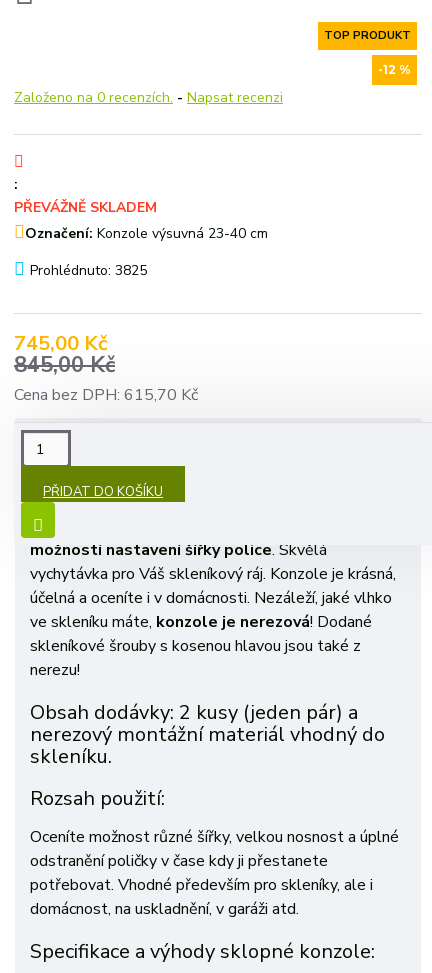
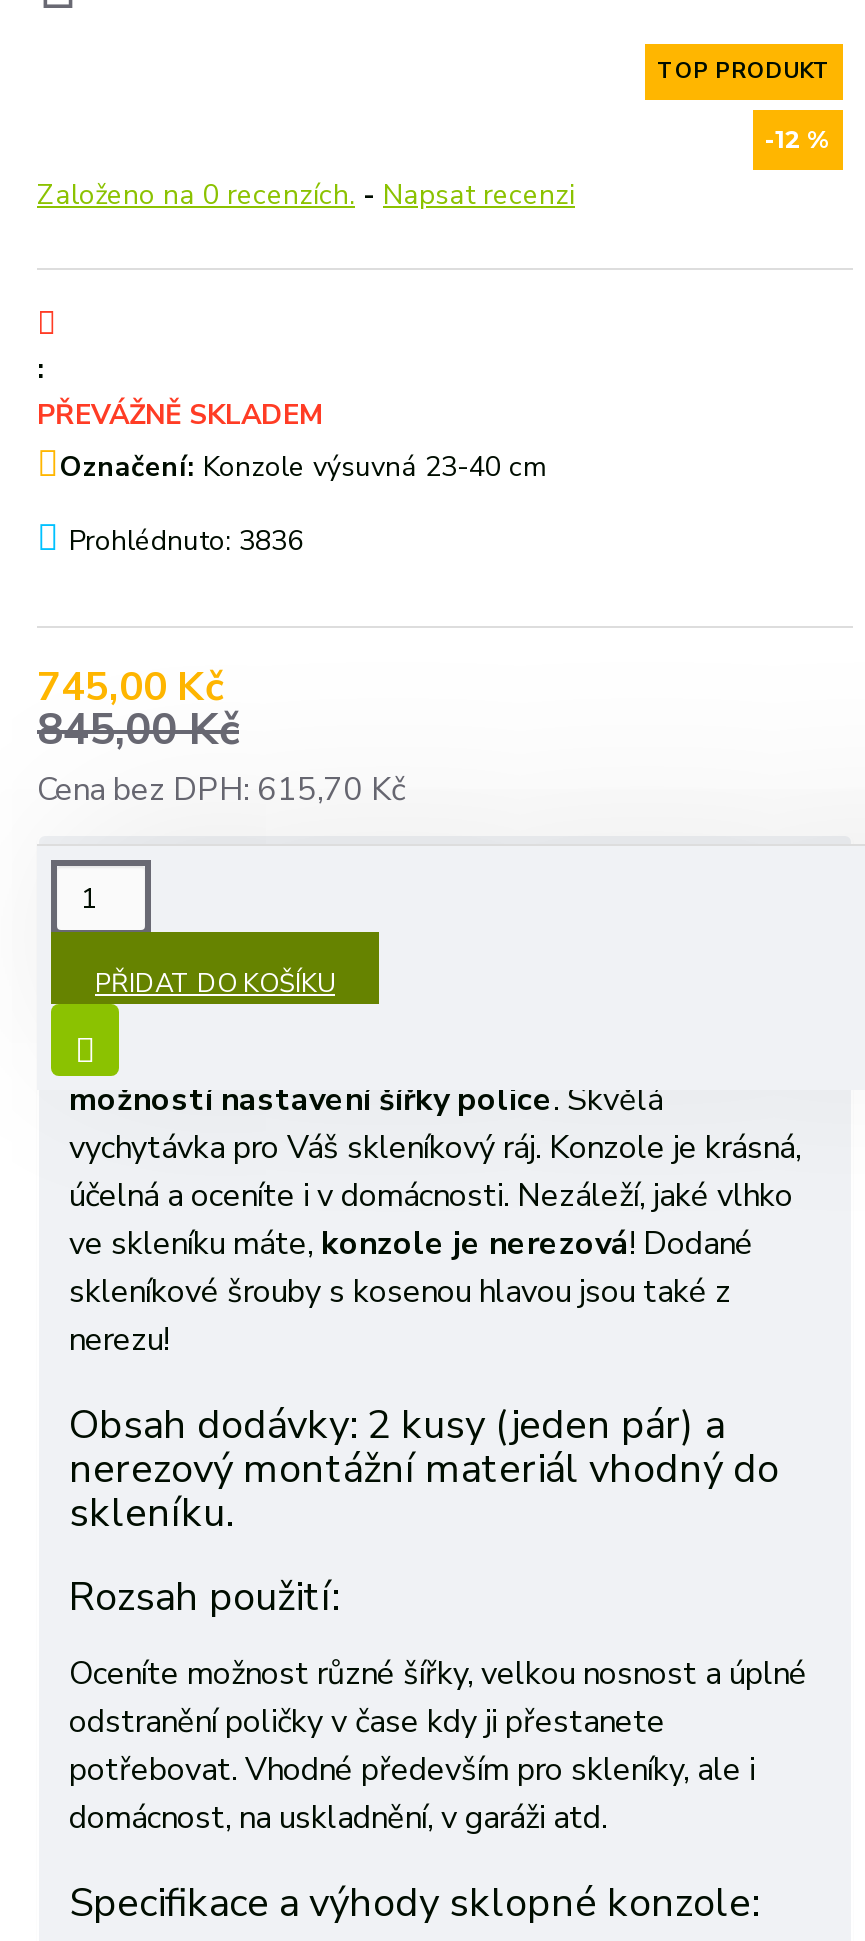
[30,261,147,280] Prohlédnuto: 3825 -> [69,522,303,560] Prohlédnuto: 3836

